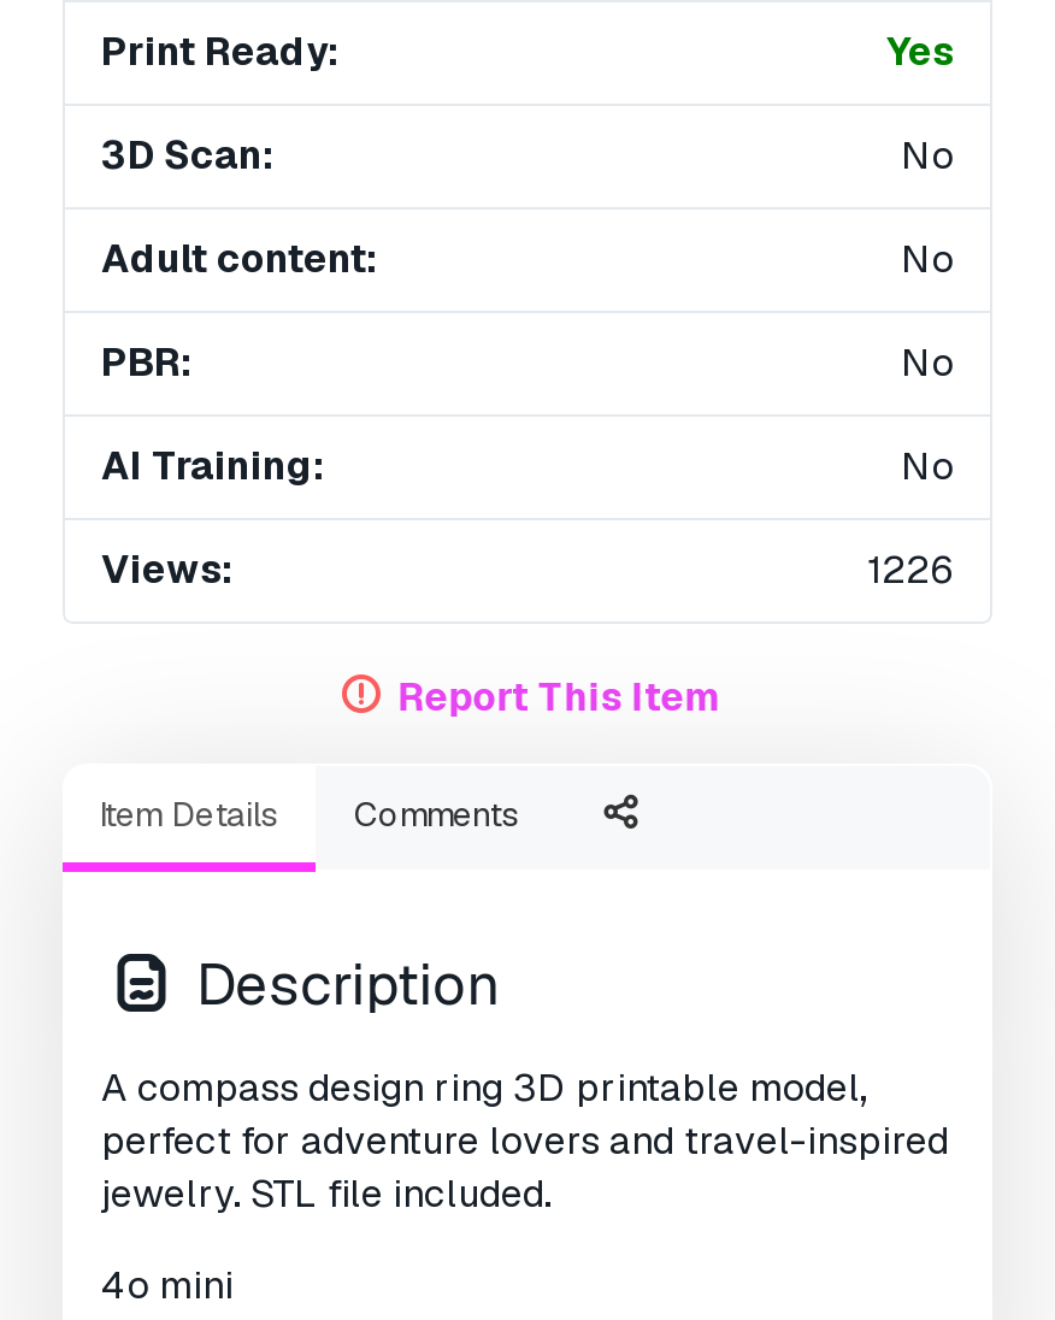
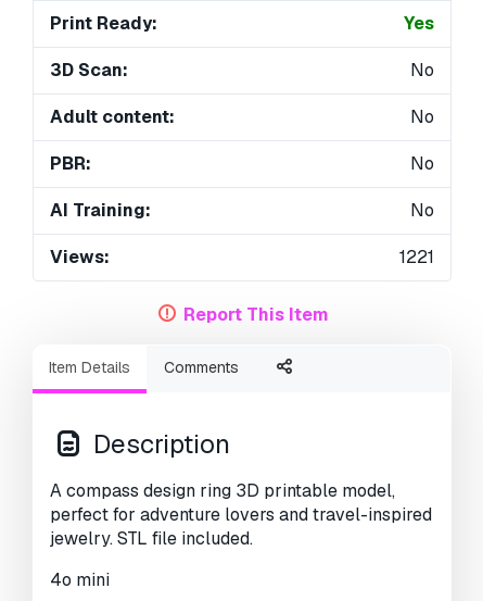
[867,544,954,594] 1226 -> [399,245,434,268] 1221

